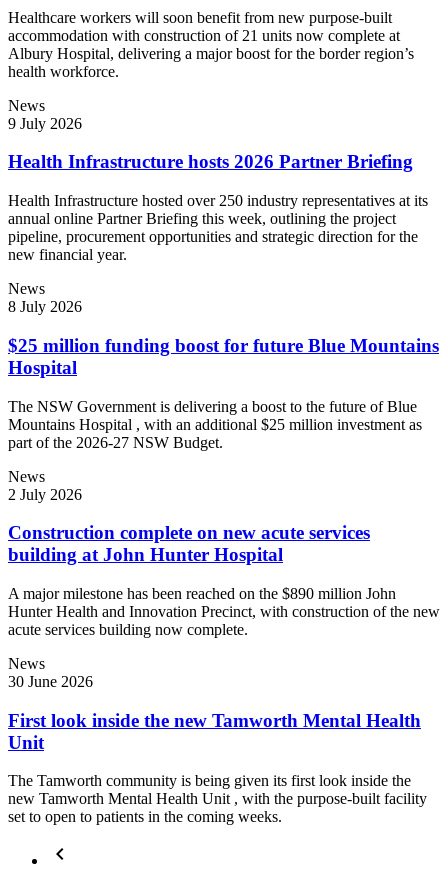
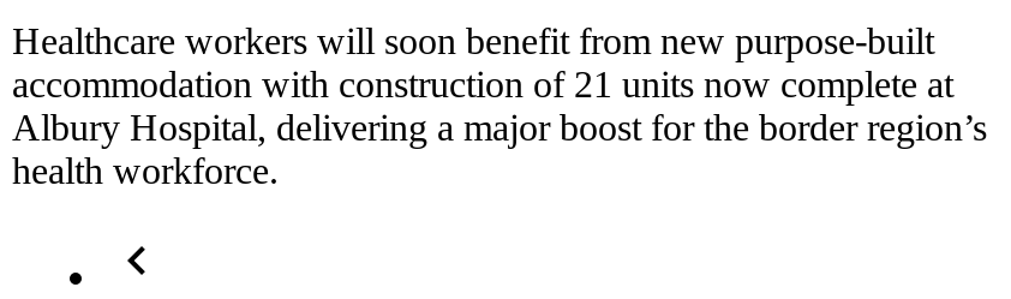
[8,97,440,825] News | 9 July 2026 | Health Infrastructure hosts 2026 Partner Briefing | Health Infrastructure hosted over 250 industry representatives at its | annual online Partner Briefing this week, outlining the project | pipeline, procurement opportunities and strategic direction for the | new financial year. | News | 8 July 2026 | $25 million funding boost for future Blue Mountains | Hospital | The NSW Government is delivering a boost to the future of Blue | Mountains Hospital , with an additional $25 million investment as | part of the 2026-27 NSW Budget. | News | 2 July 2026 | Construction complete on new acute services | building at John Hunter Hospital | A major milestone has been reached on the $890 million John | Hunter Health and Innovation Precinct, with construction of the new | acute services building now complete. | News | 30 June 2026 | First look inside the new Tamworth Mental Health | Unit | The Tamworth community is being given its first look inside the | new Tamworth Mental Health Unit , with the purpose-built facility | set to open to patients in the coming weeks. -> none

